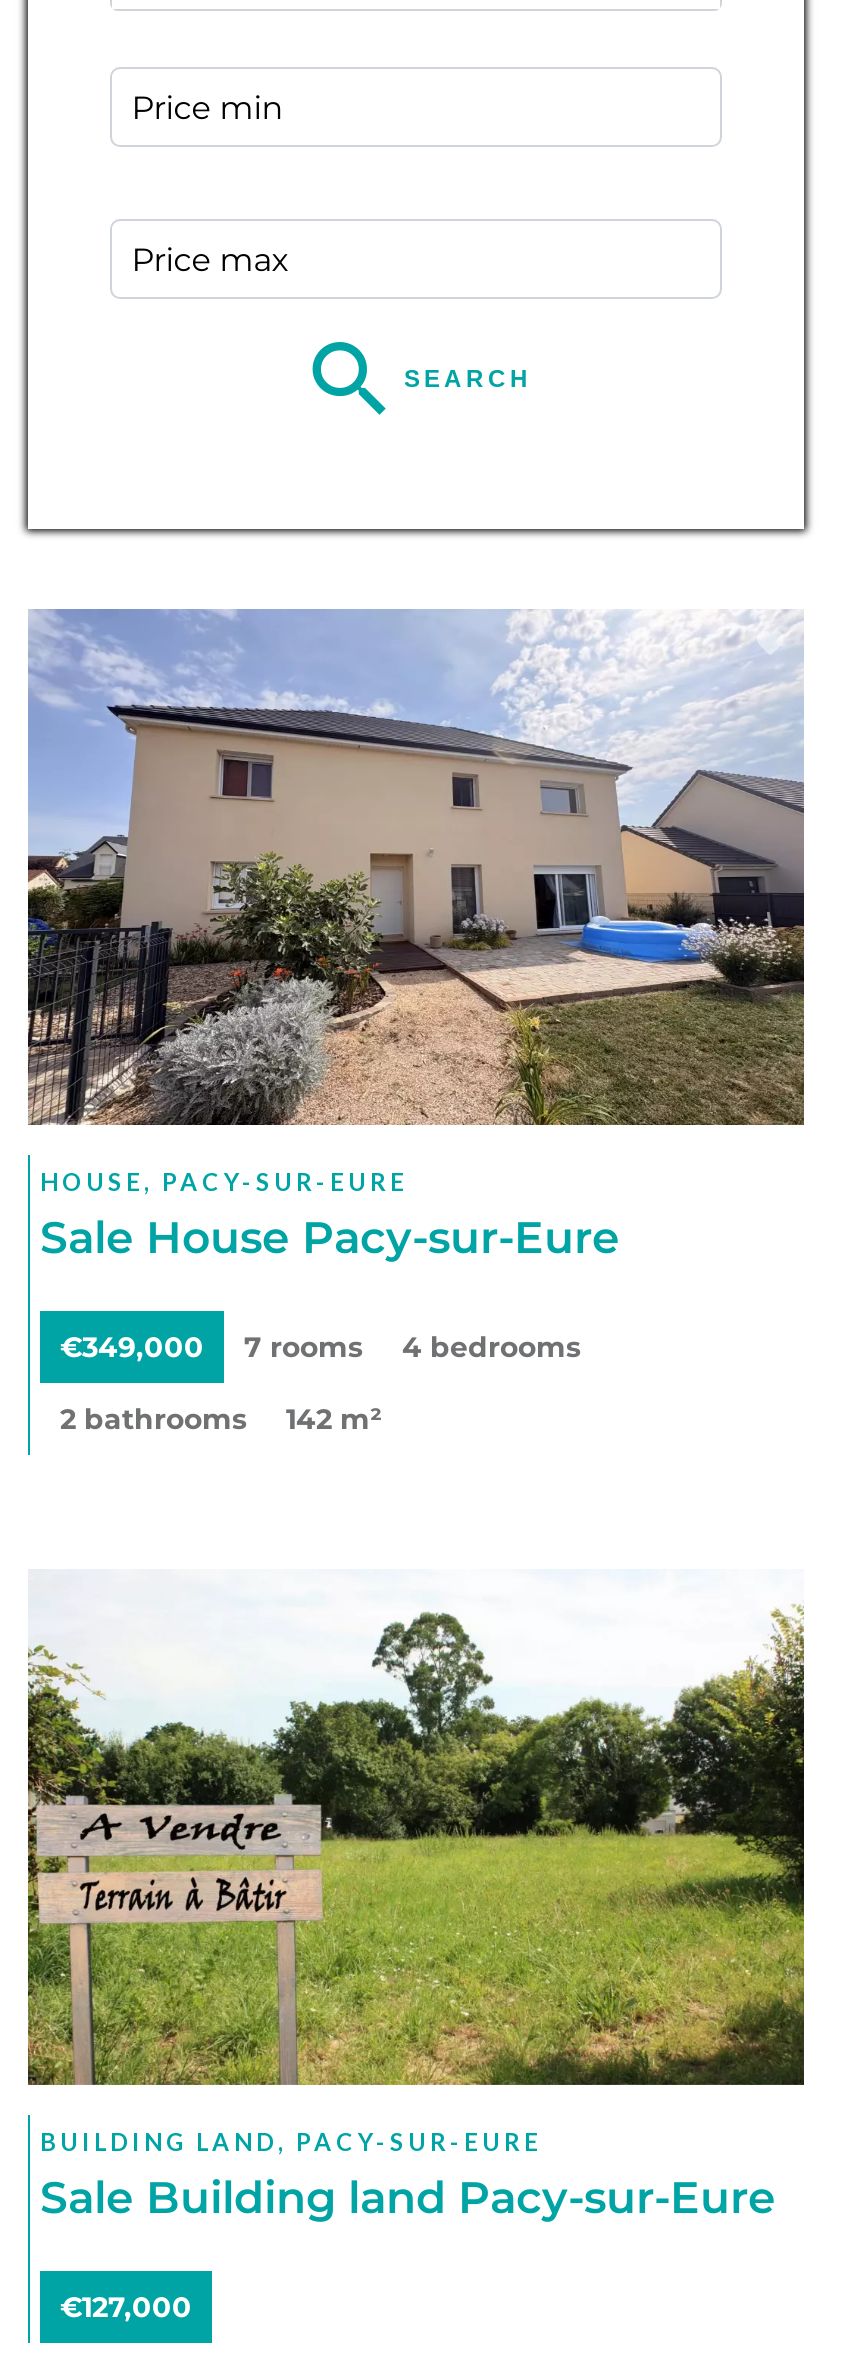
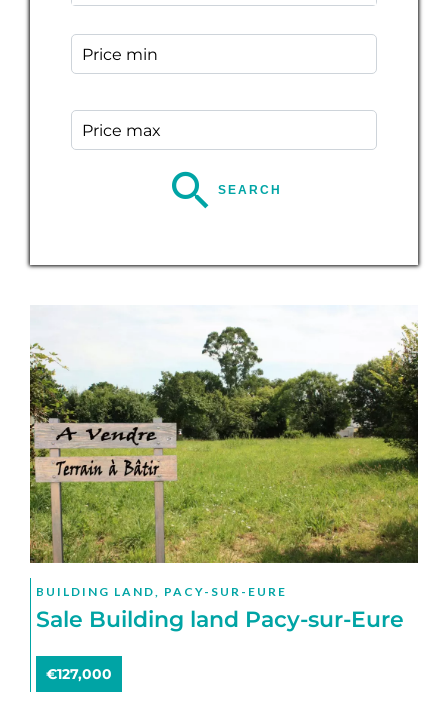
[28,607,804,1438] [image] | HOUSE, PACY-SUR-EURE | Sale House Pacy-sur-Eure | €349,000 | 7 rooms | 4 bedrooms | 2 bathrooms | 142 m² -> none

